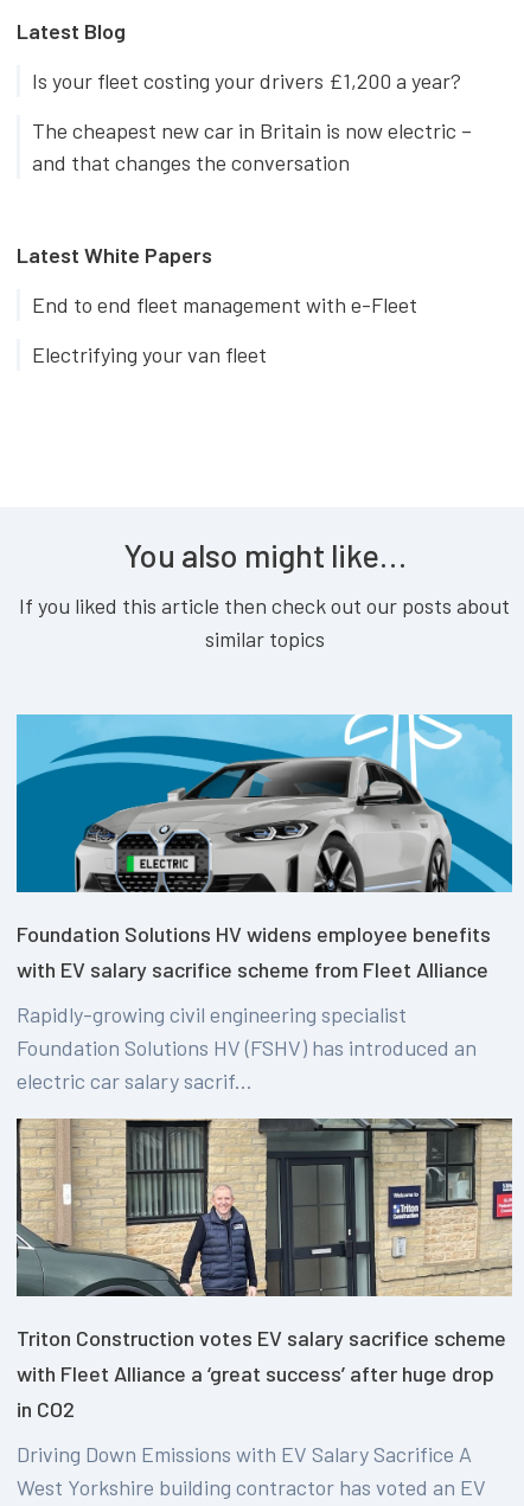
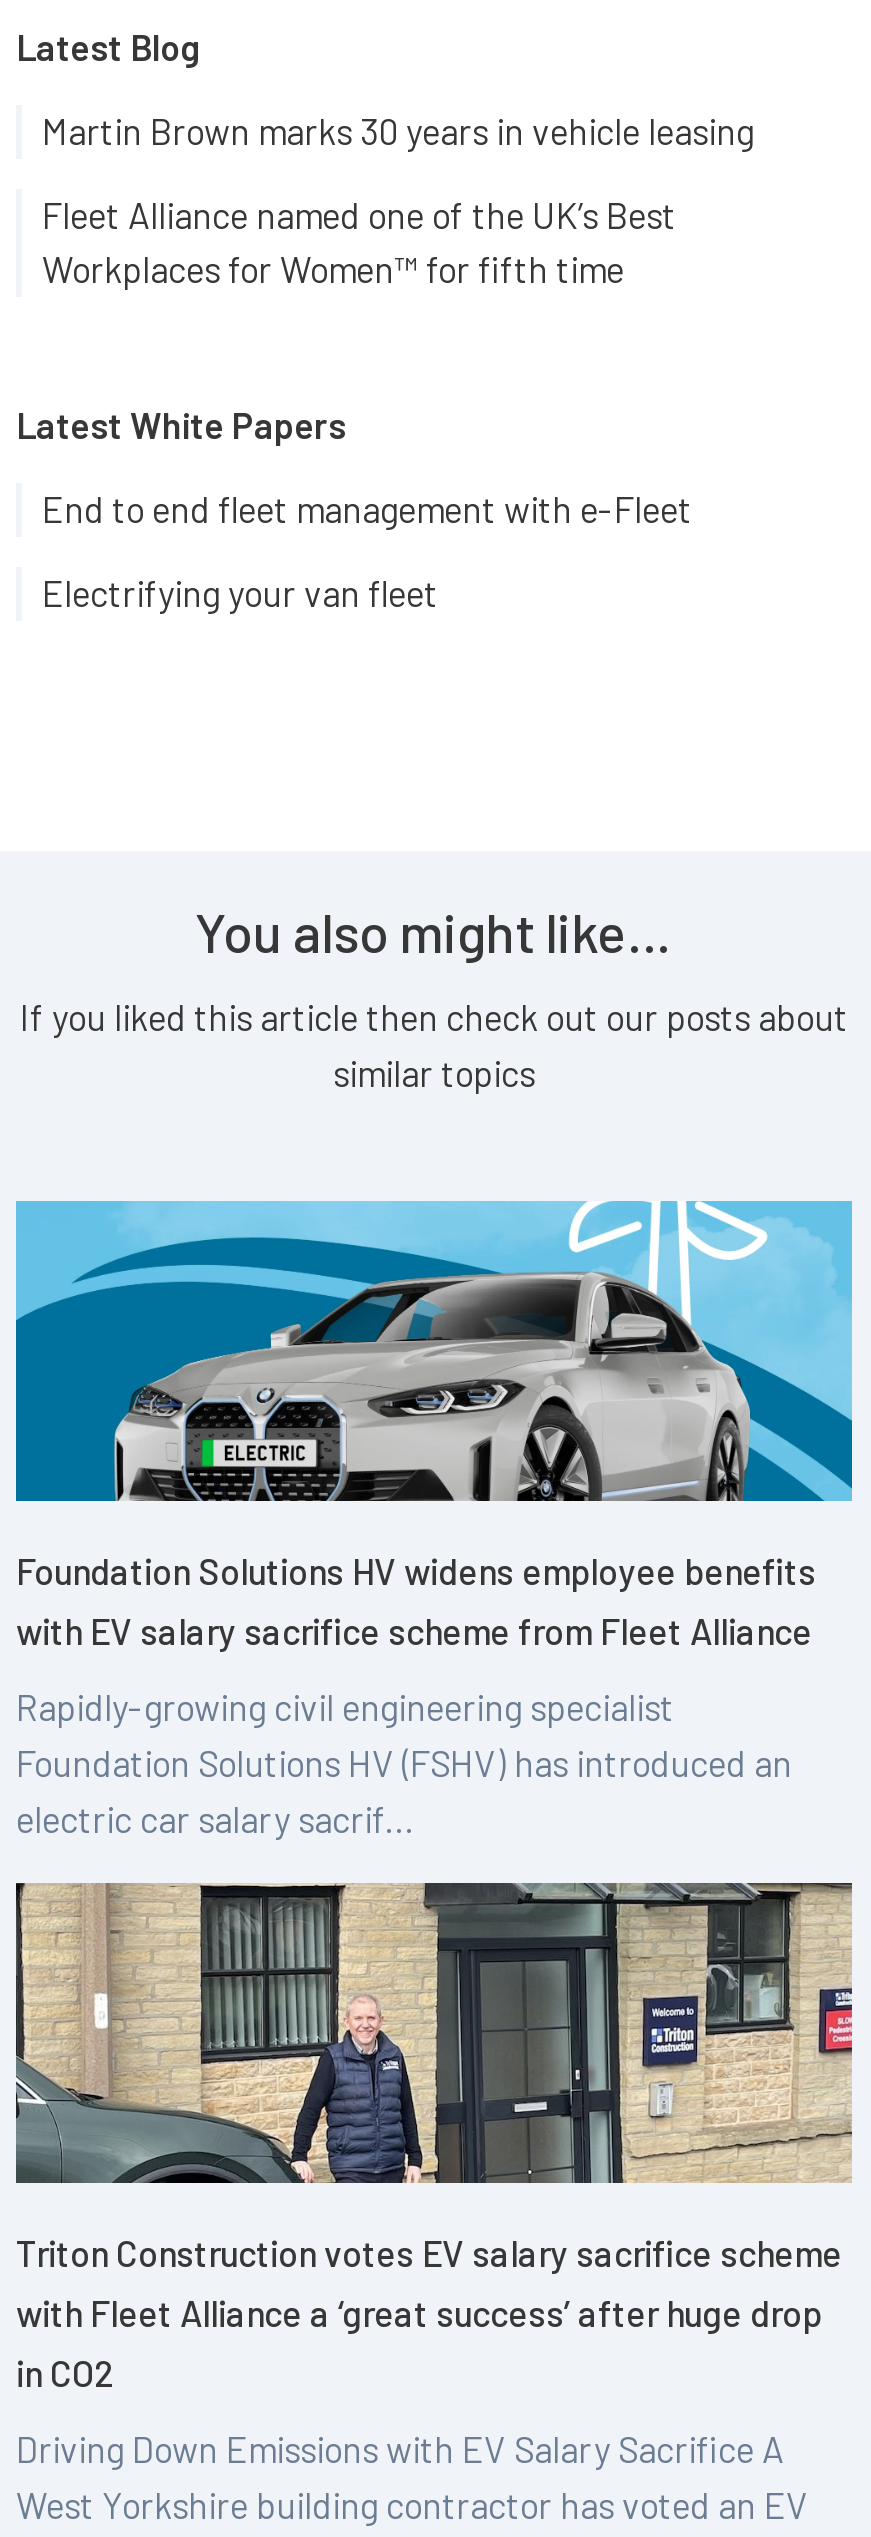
[32,68,461,94] Is your fleet costing your drivers £1,200 a year? -> [42,109,754,153] Martin Brown marks 30 years in vehicle leasing
[32,118,472,176] The cheapest new car in Britain is now electric – | and that changes the conversation -> [42,193,676,291] Fleet Alliance named one of the UK’s Best | Workplaces for Women™ for fifth time

